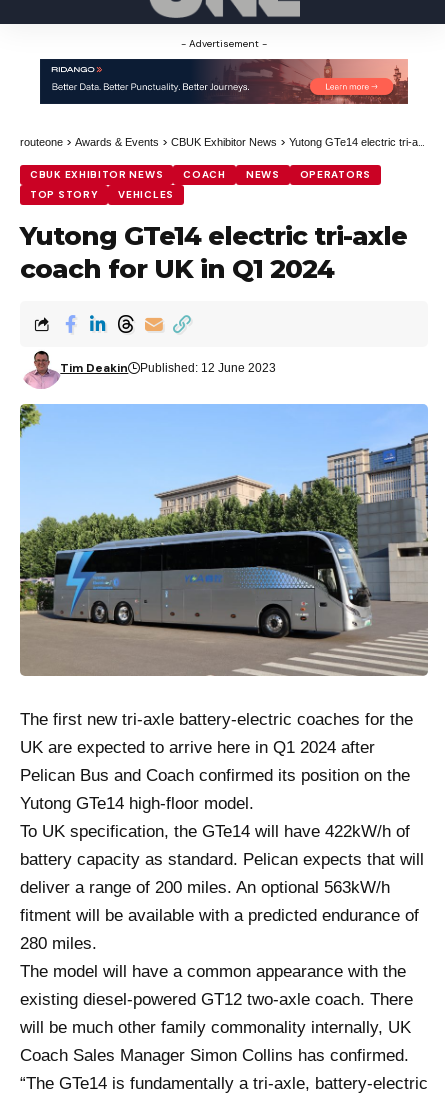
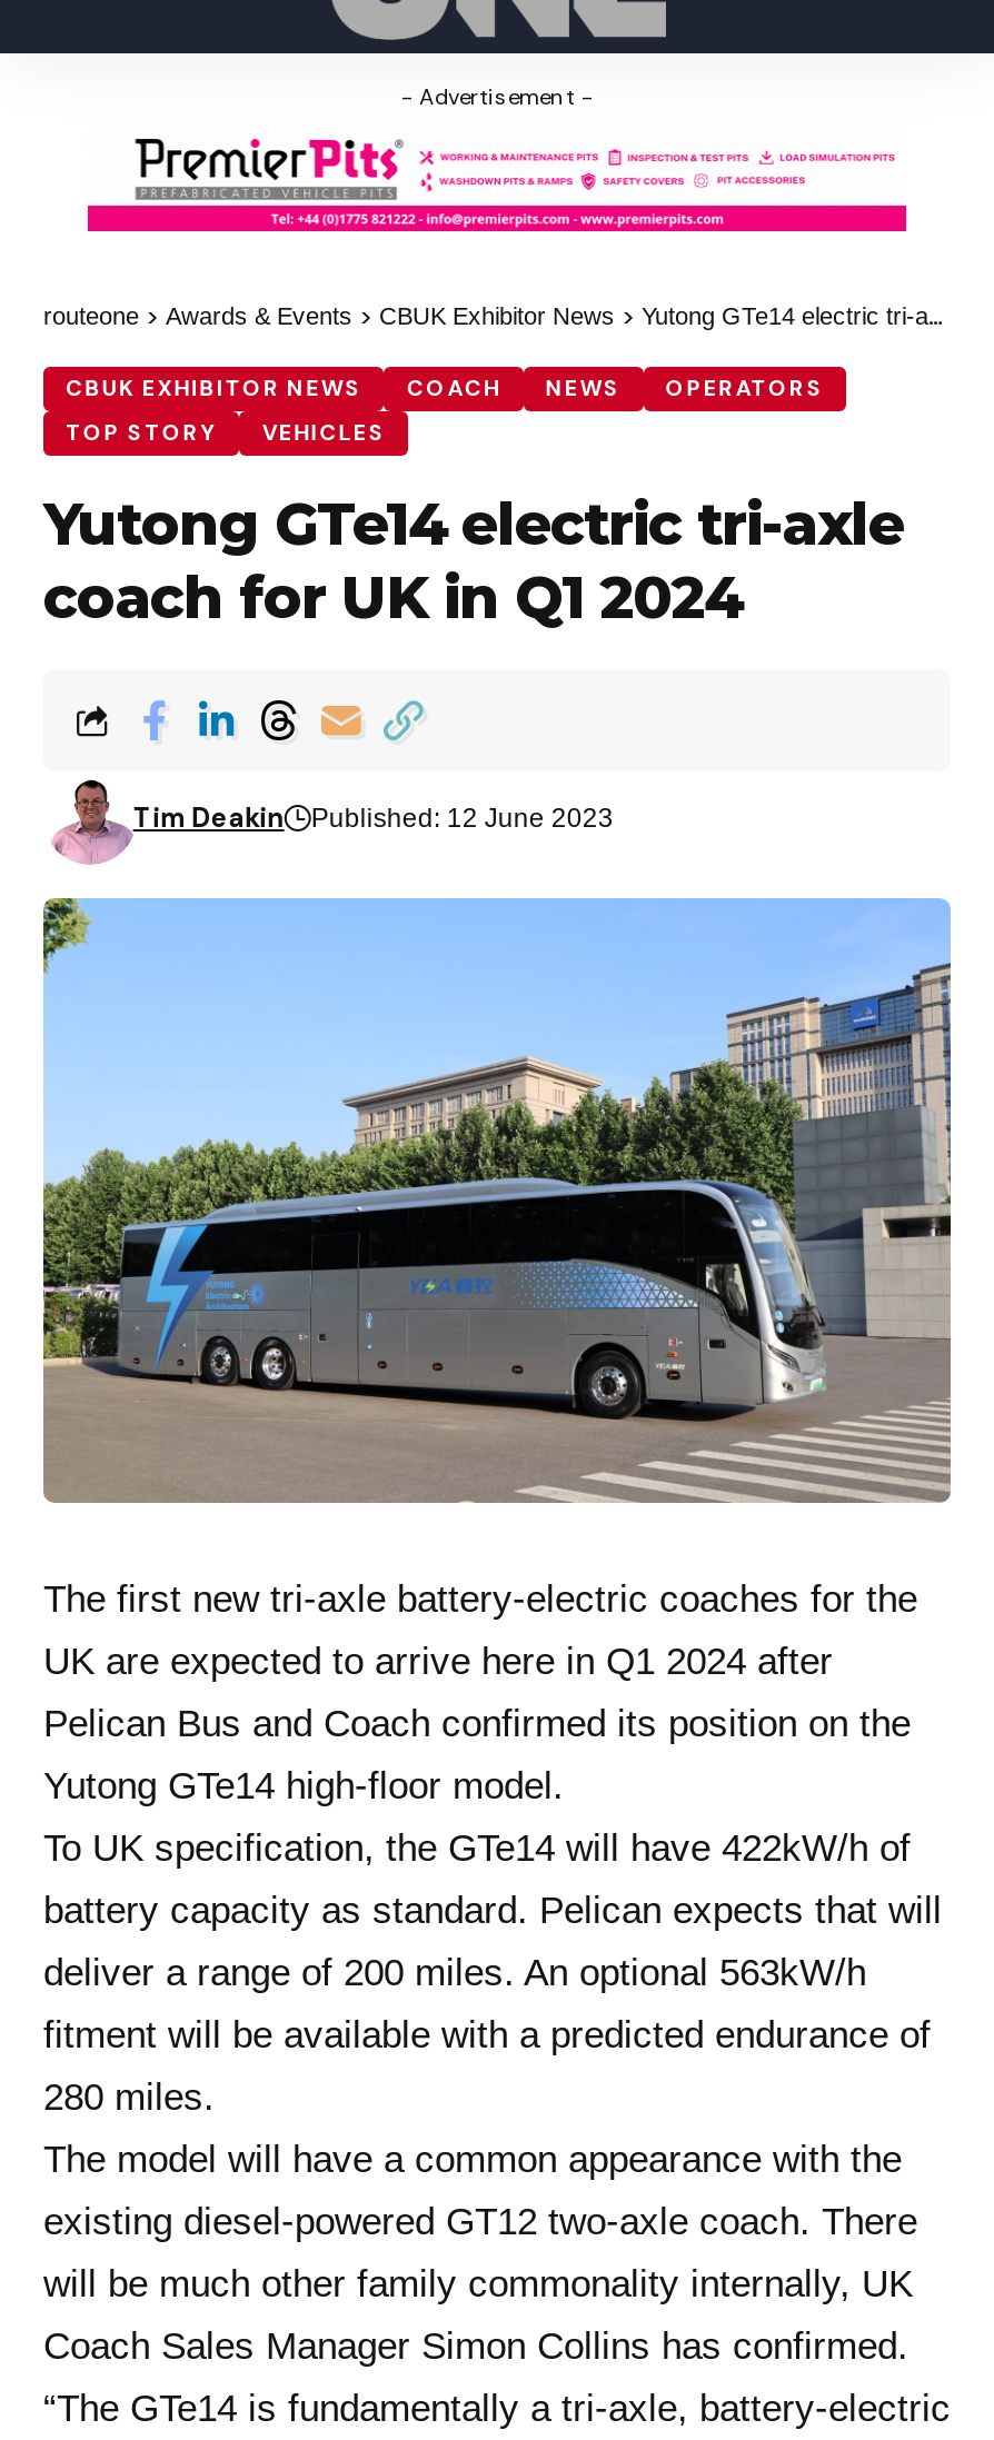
[39,58,409,105] [image] -> [86,131,908,233] [image]

